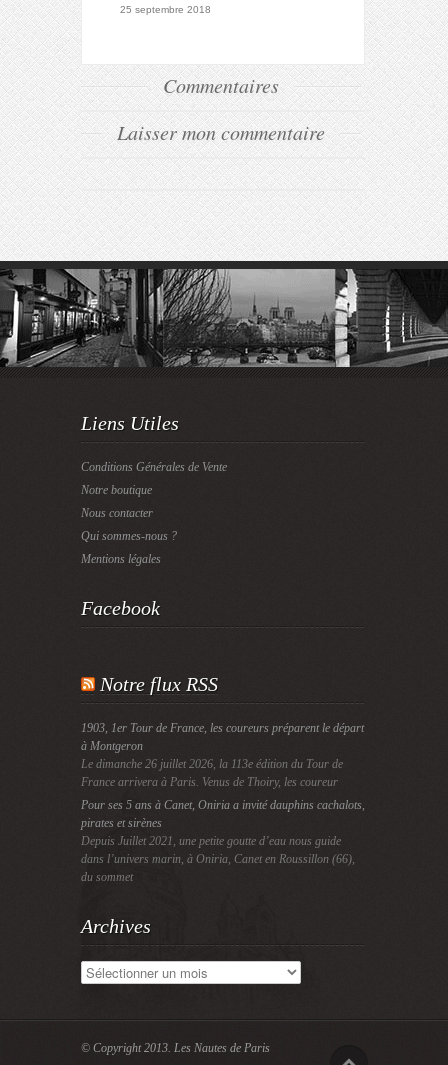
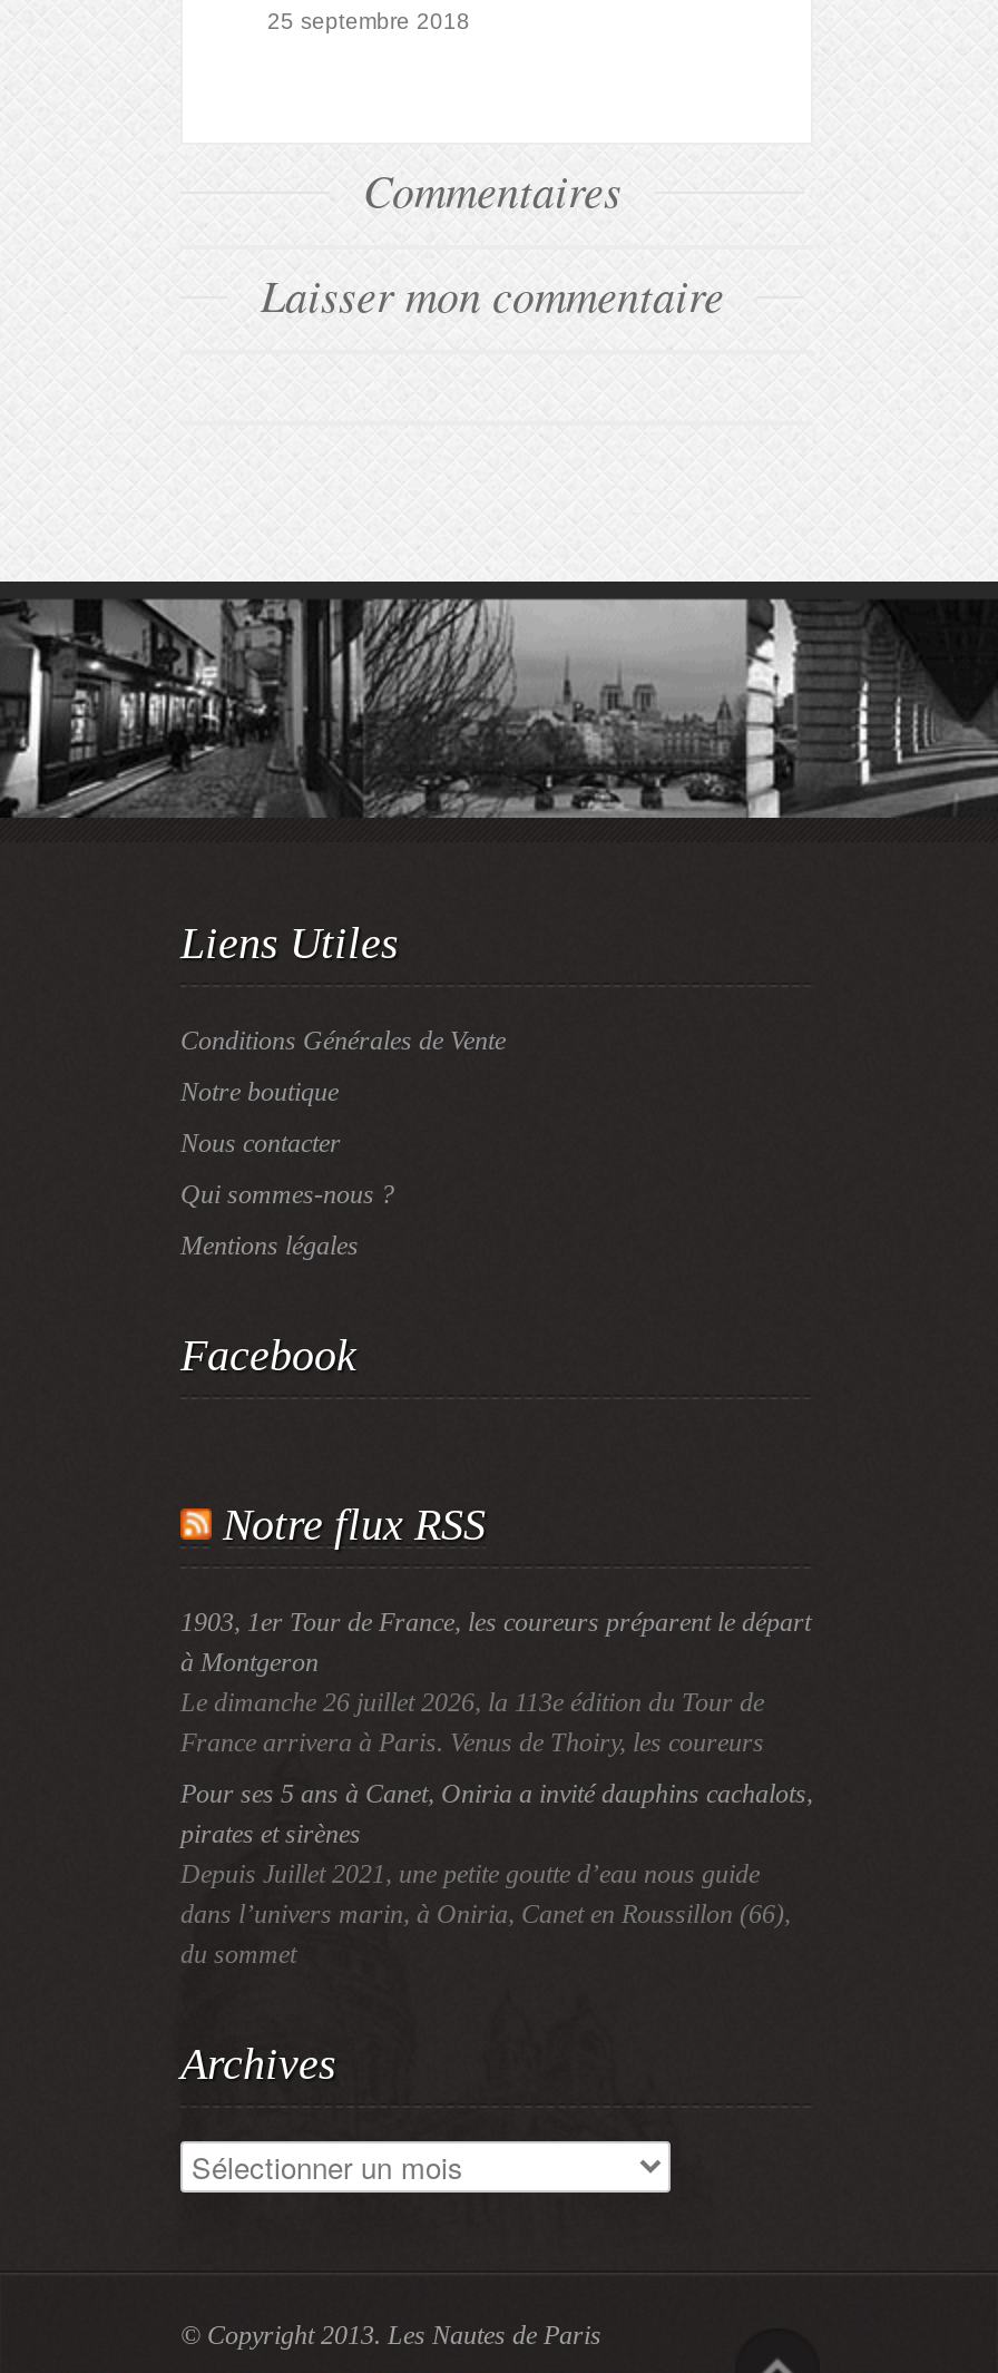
[81,775,338,789] France arrivera à Paris. Venus de Thoiry, les coureur -> [180,1727,764,1758] France arrivera à Paris. Venus de Thoiry, les coureurs

